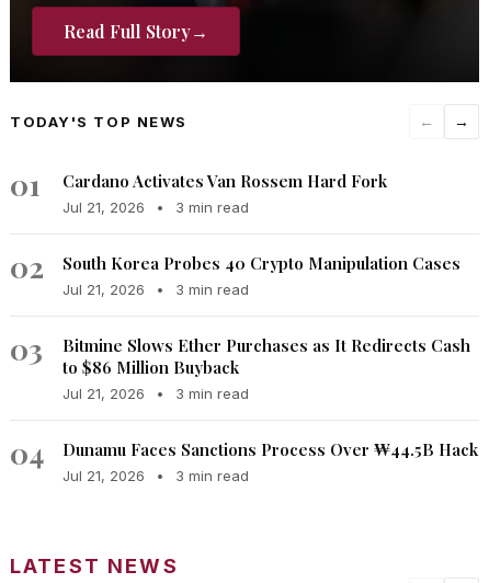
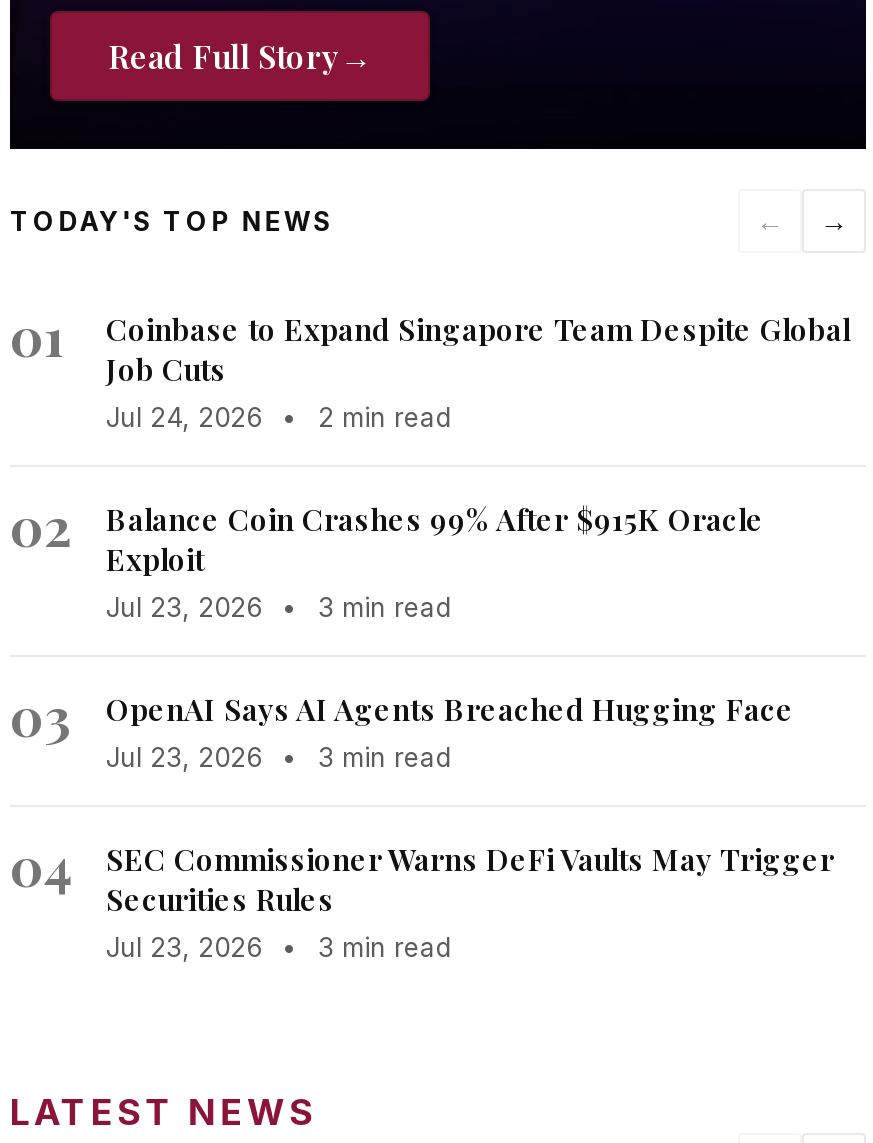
[62,170,387,216] Cardano Activates Van Rossem Hard Fork | Jul 21, 2026 • 3 min read -> [106,310,850,434] Coinbase to Expand Singapore Team Despite Global | Job Cuts | Jul 24, 2026 • 2 min read
[62,252,460,299] South Korea Probes 40 Crypto Manipulation Cases | Jul 21, 2026 • 3 min read -> [106,500,764,624] Balance Coin Crashes 99% After $915K Oracle | Exploit | Jul 23, 2026 • 3 min read
[62,335,470,403] Bitmine Slows Ether Purchases as It Redirects Cash | to $86 Million Buyback | Jul 21, 2026 • 3 min read -> [106,690,794,774] OpenAI Says AI Agents Breached Hugging Face | Jul 23, 2026 • 3 min read
[62,439,478,485] Dunamu Faces Sanctions Process Over ₩44.5B Hack | Jul 21, 2026 • 3 min read -> [106,840,834,964] SEC Commissioner Warns DeFi Vaults May Trigger | Securities Rules | Jul 23, 2026 • 3 min read

